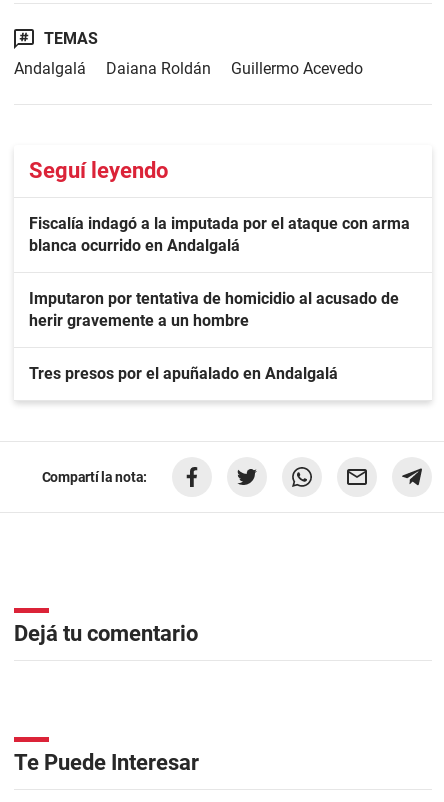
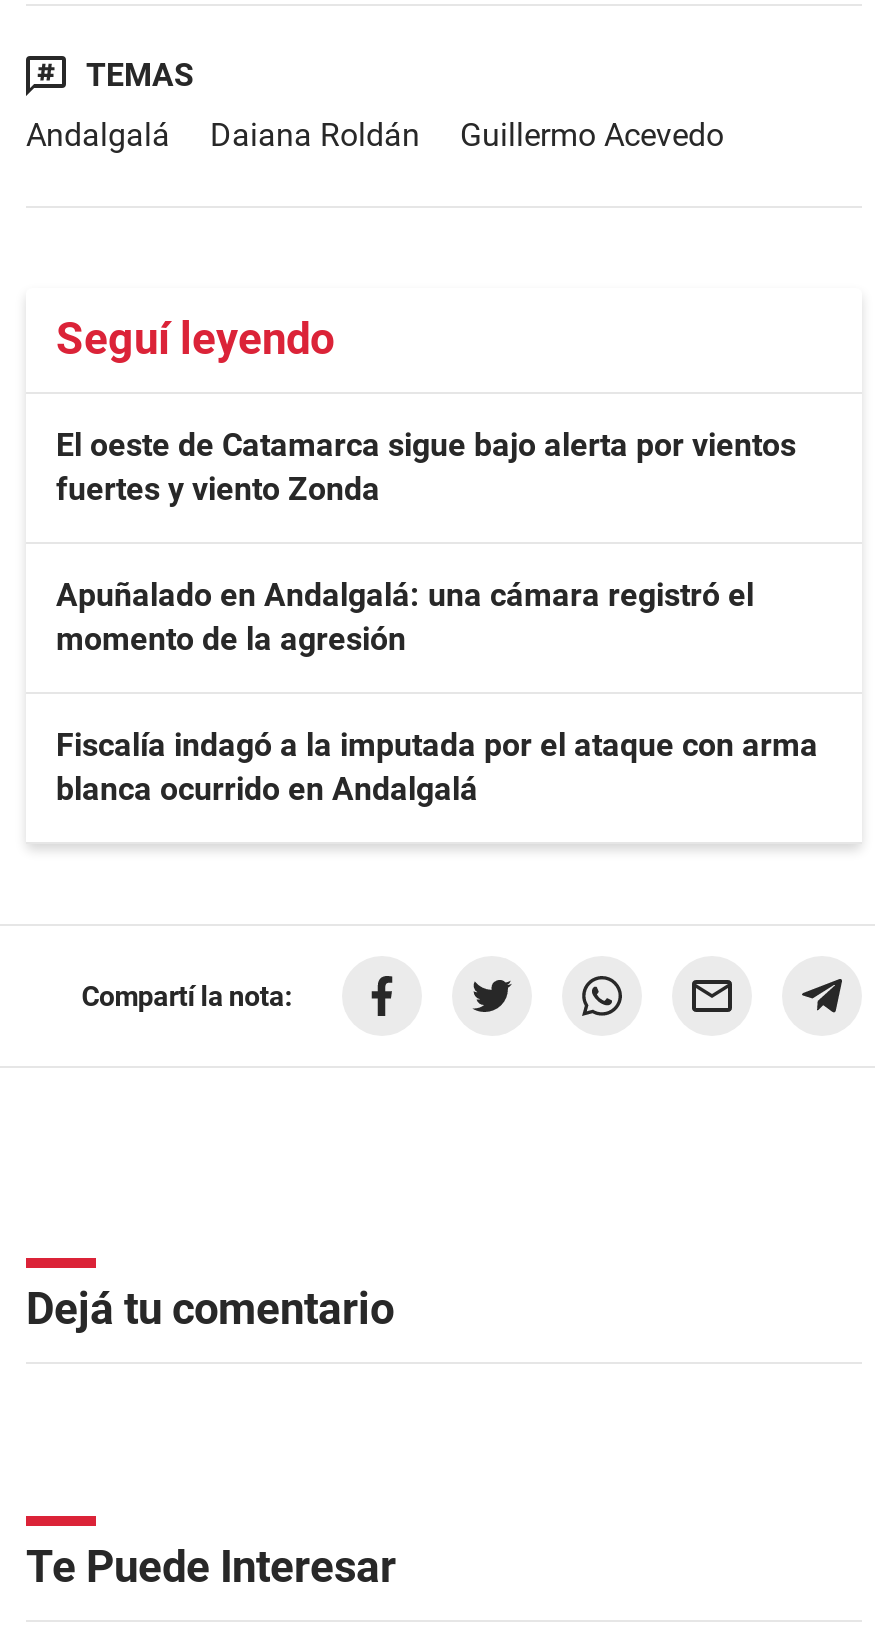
none -> [56,426,796,658] El oeste de Catamarca sigue bajo alerta por vientos | fuertes y viento Zonda | Apuñalado en Andalgalá: una cámara registró el | momento de la agresión
moved [29,214,410,255] -> [56,726,818,808]: Fiscalía indagó a la imputada por el ataque con arma | blanca ocurrido en Andalgalá
[29,289,399,383] Imputaron por tentativa de homicidio al acusado de | herir gravemente a un hombre | Tres presos por el apuñalado en Andalgalá -> none

